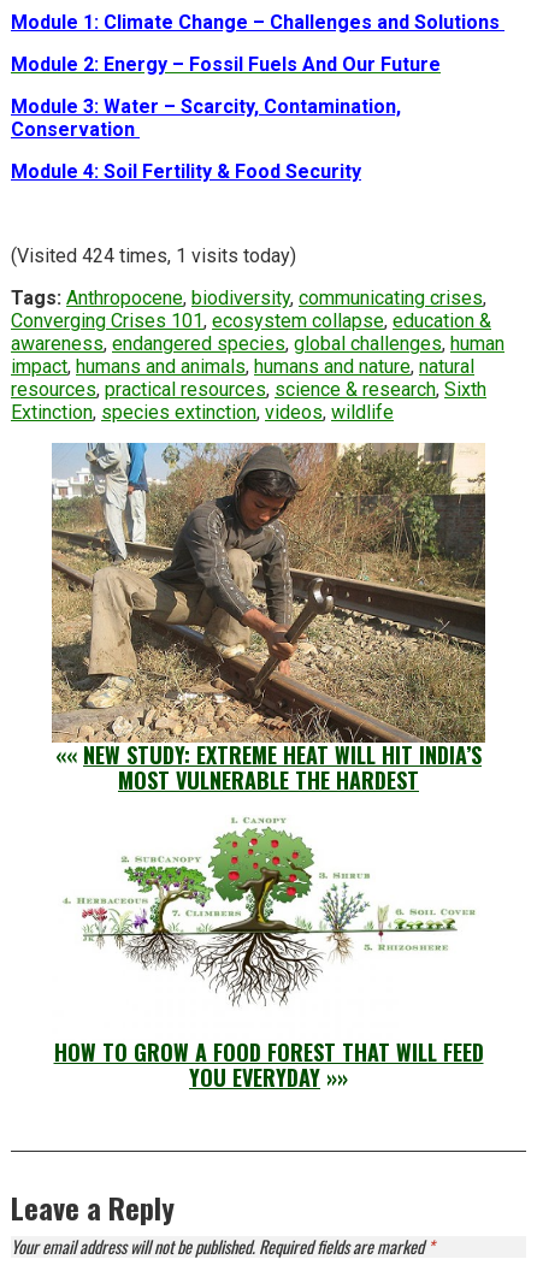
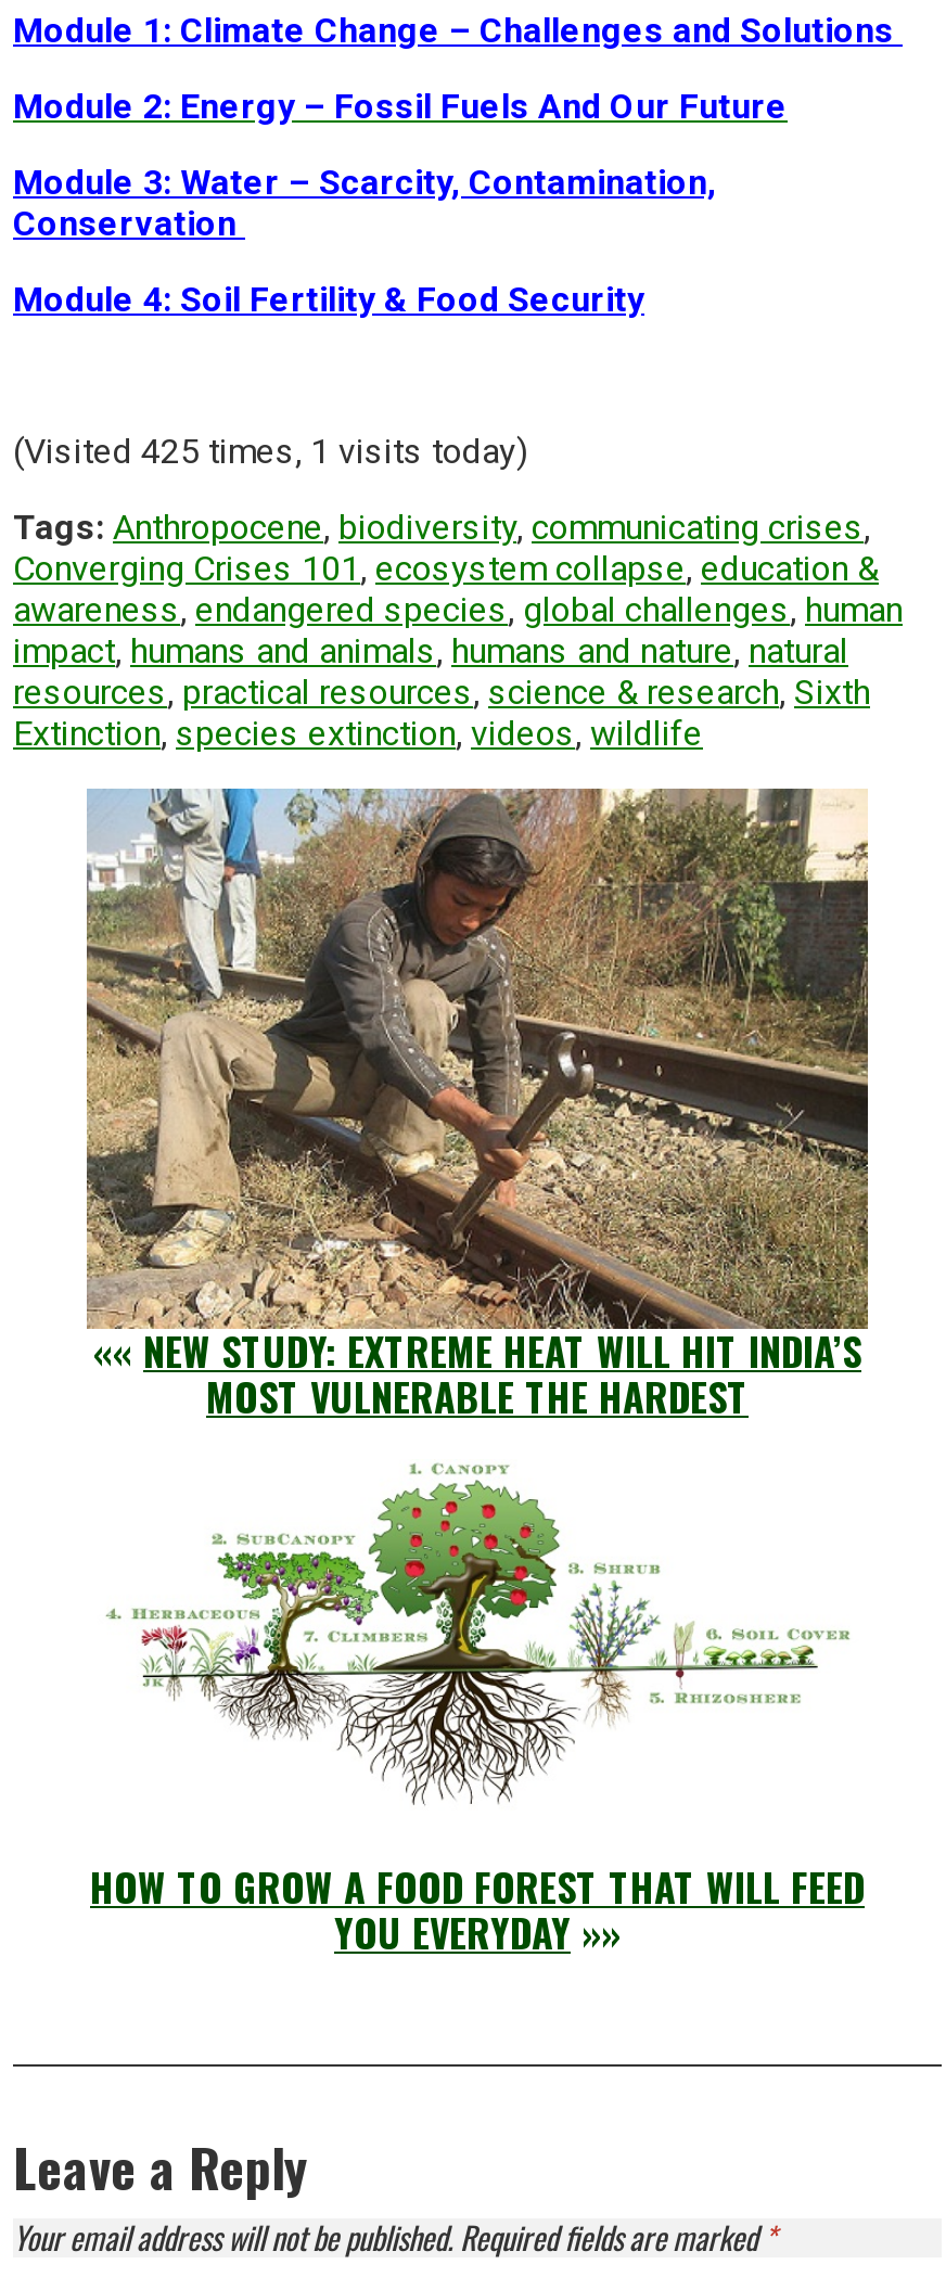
[11,245,296,268] (Visited 424 times, 1 visits today) -> [13,432,527,473] (Visited 425 times, 1 visits today)

